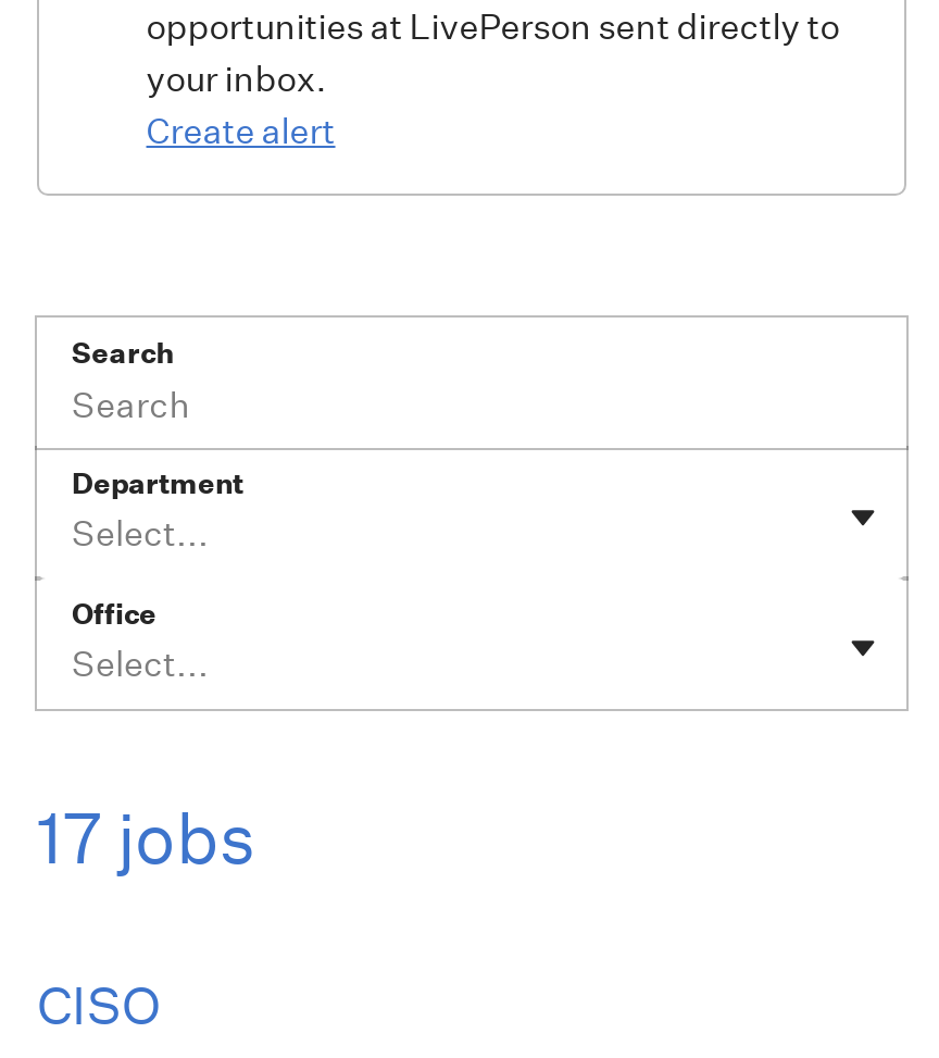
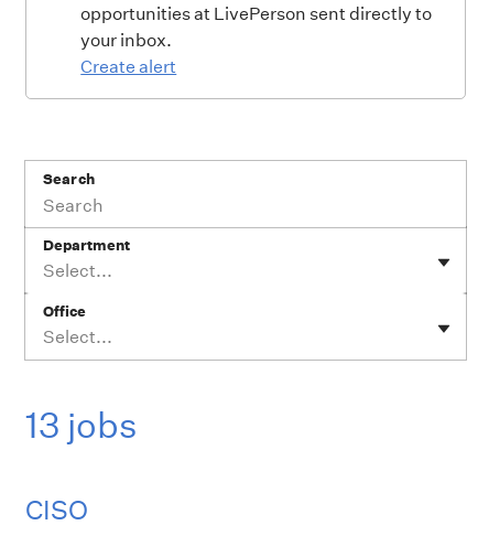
[37,796,256,881] 17 jobs -> [25,404,138,447] 13 jobs

